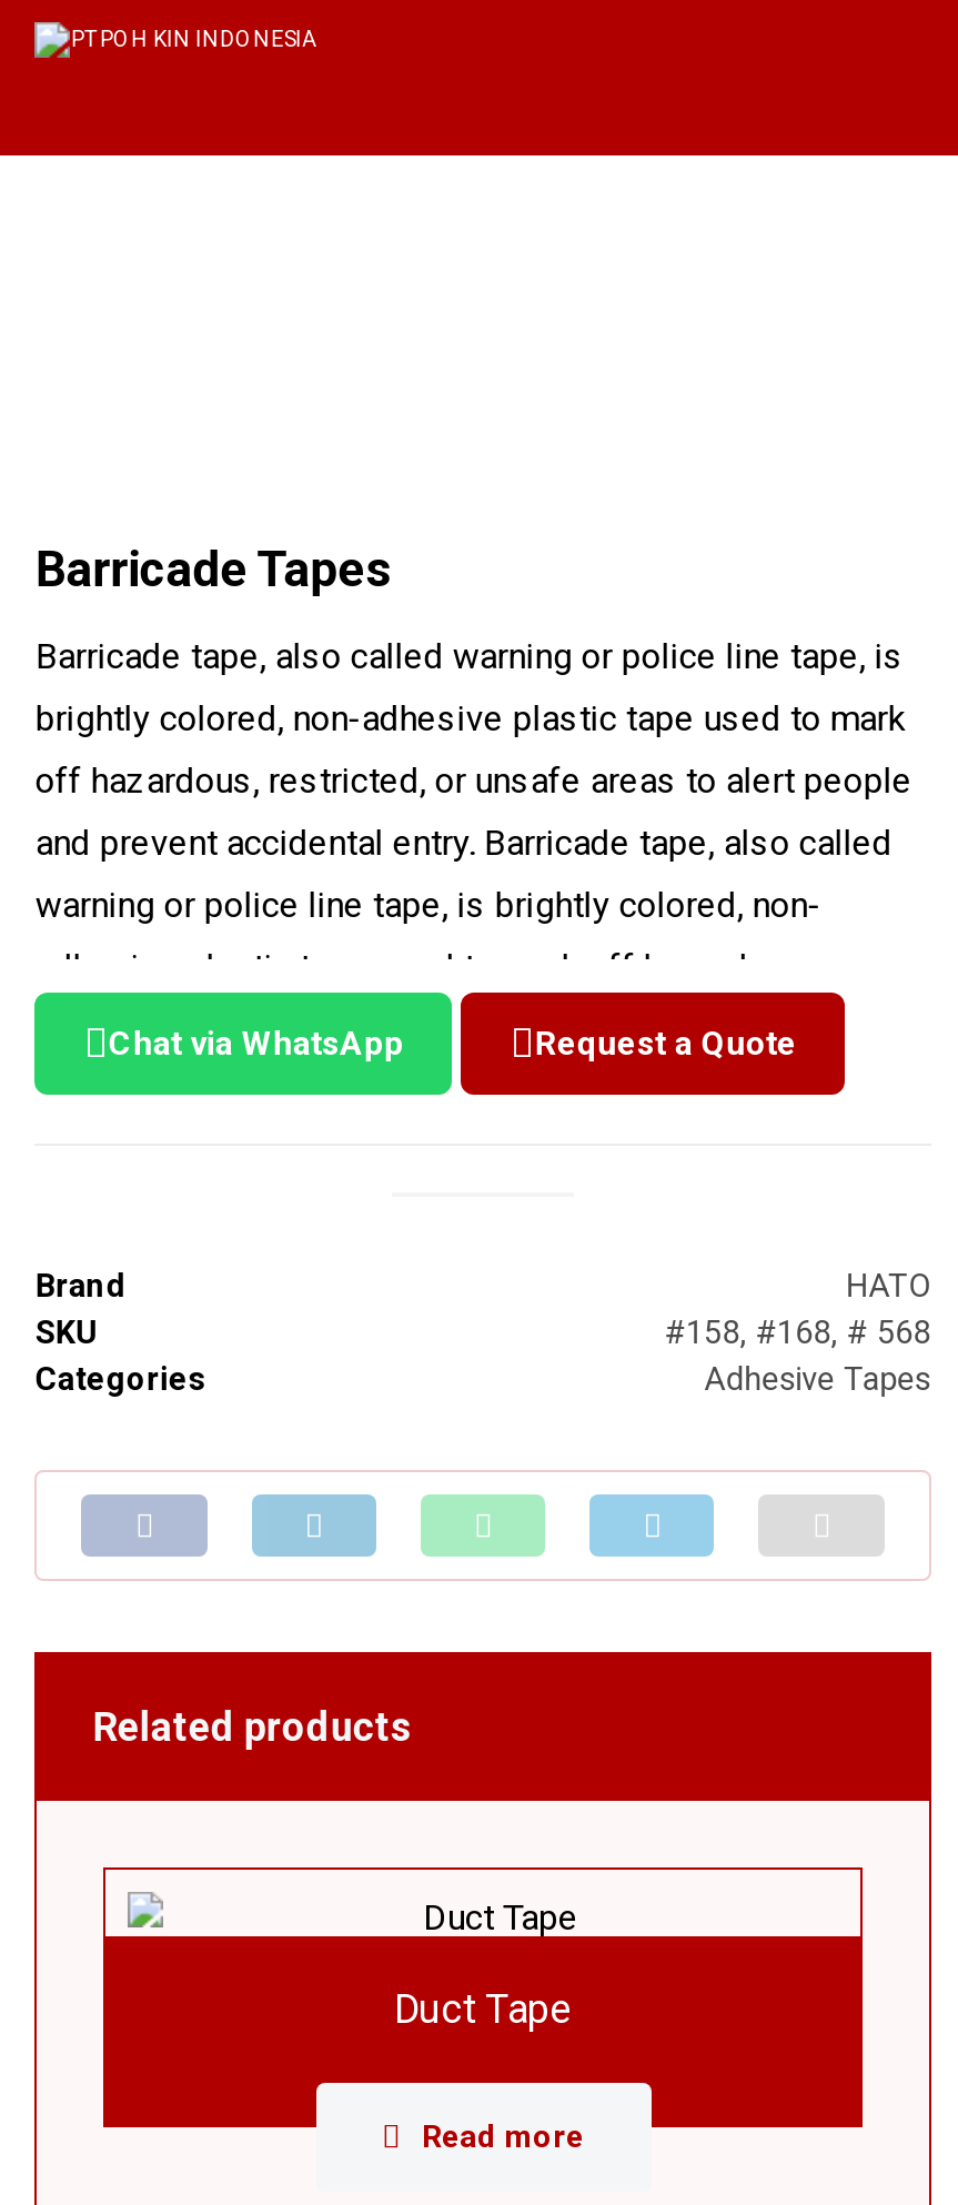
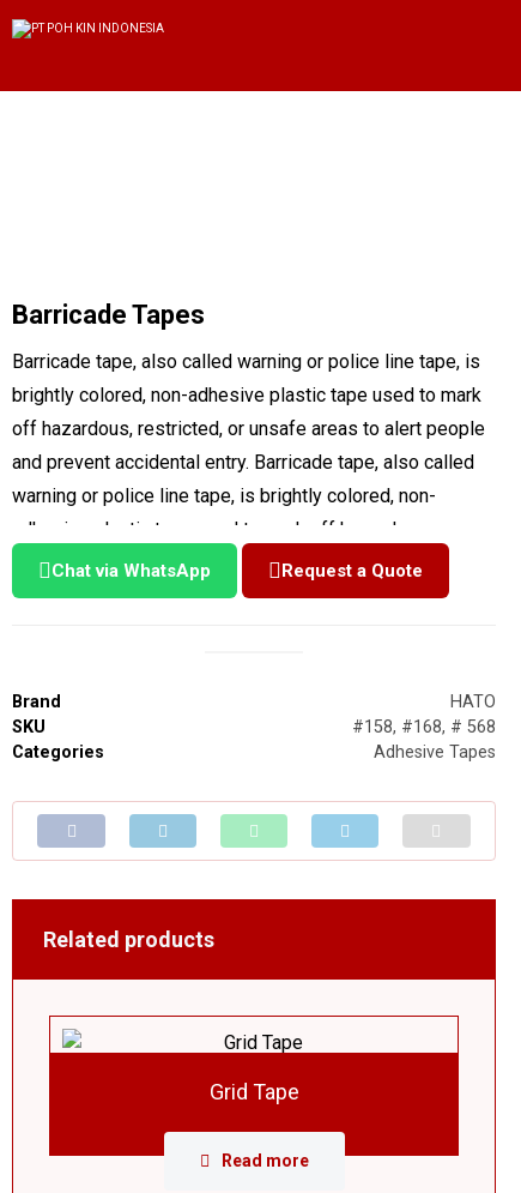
[394,1986,572,2032] Duct Tape -> [209,1079,299,1105] Grid Tape

